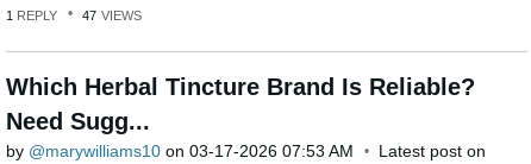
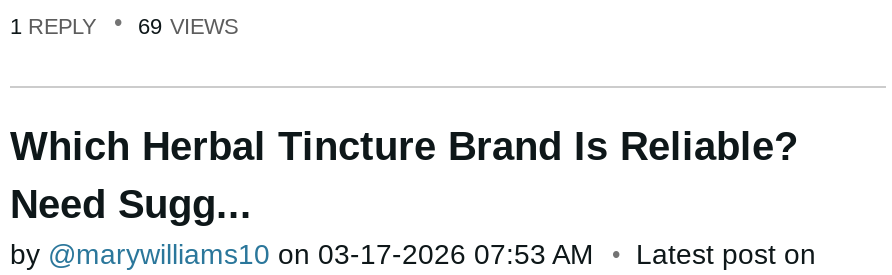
[6,9,142,23] 1 REPLY 47 VIEWS -> [10,13,238,37] 1 REPLY 69 VIEWS

